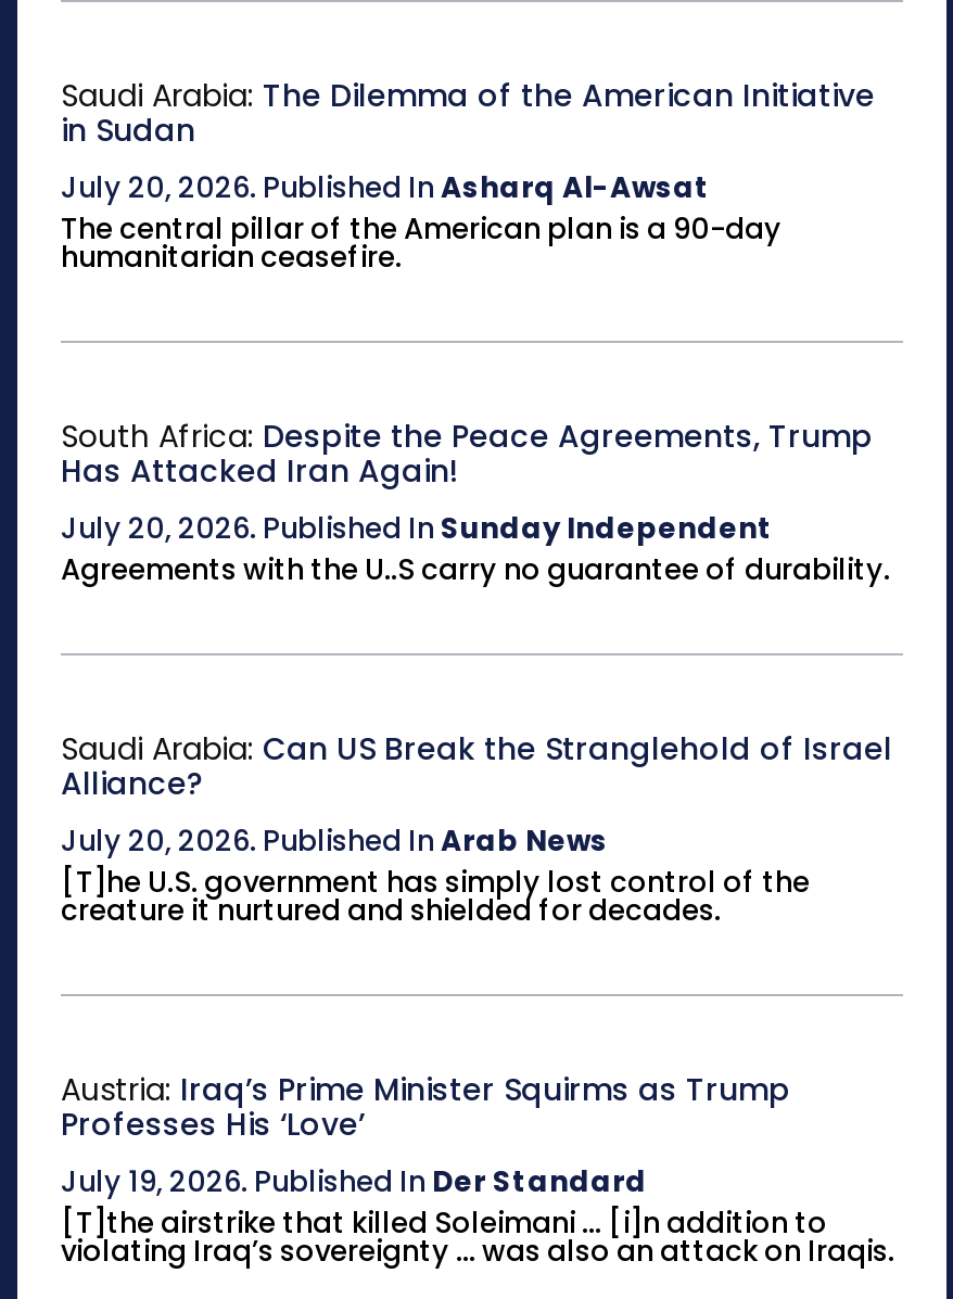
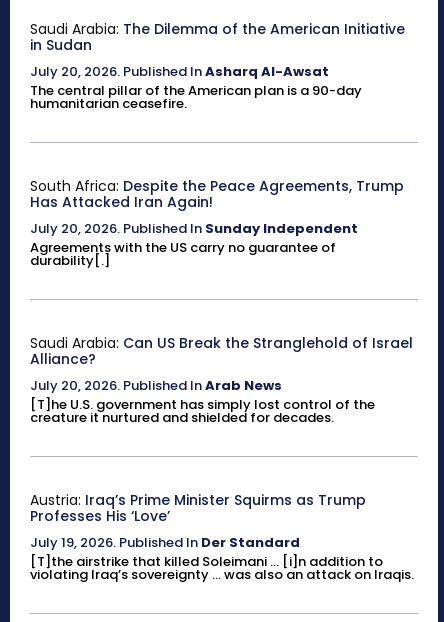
[61,549,890,590] Agreements with the U..S carry no guarantee of durability. -> [30,238,336,270] Agreements with the US carry no guarantee of | durability[.]

